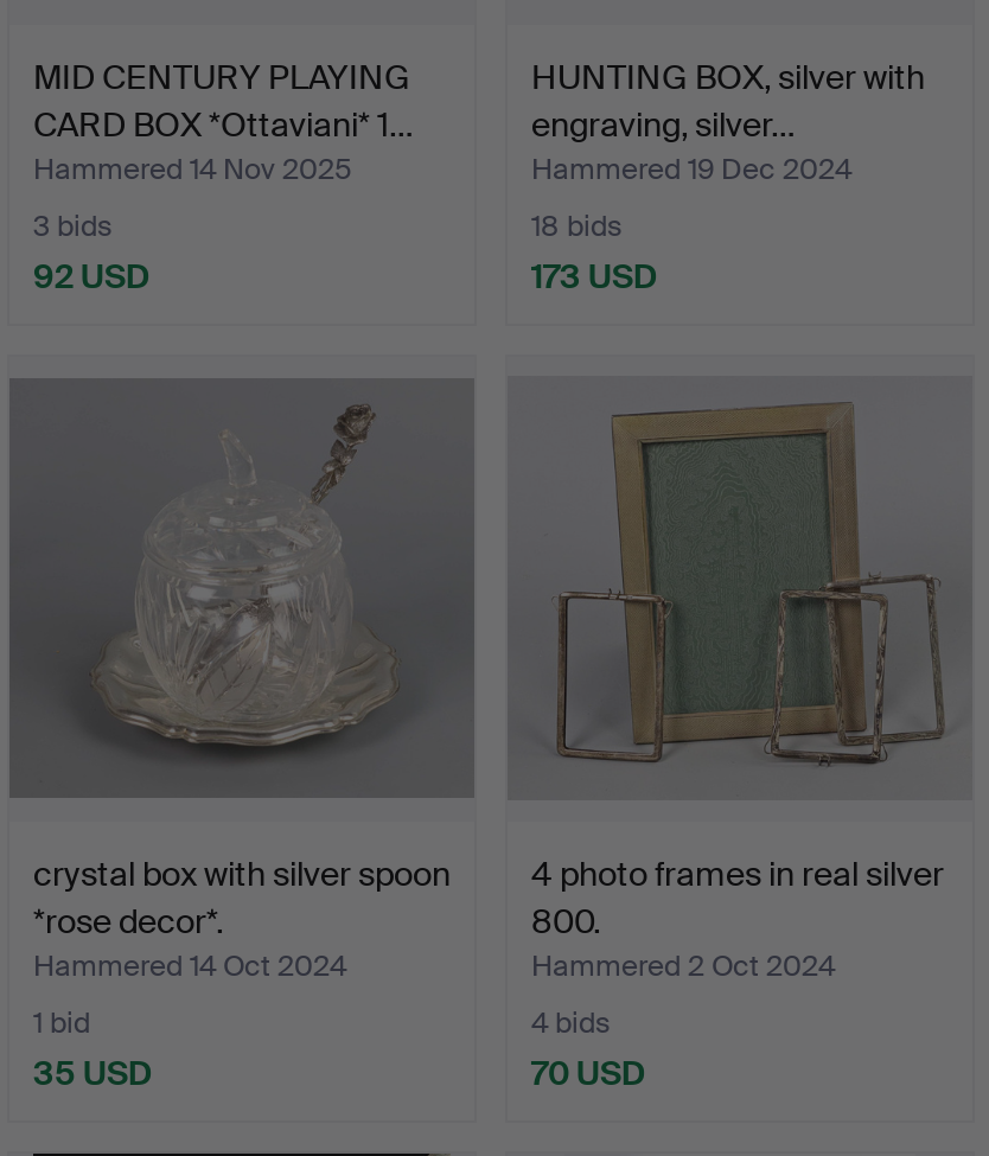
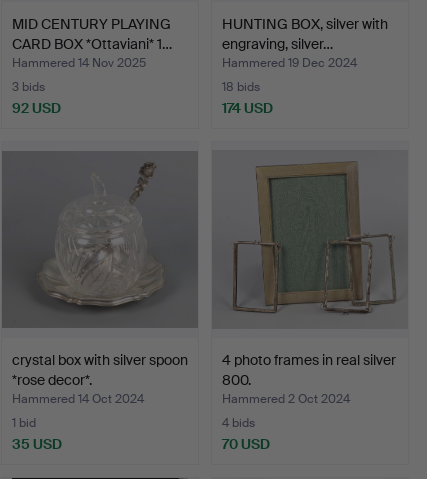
[531,254,657,297] 173 USD -> [222,99,273,117] 174 USD

